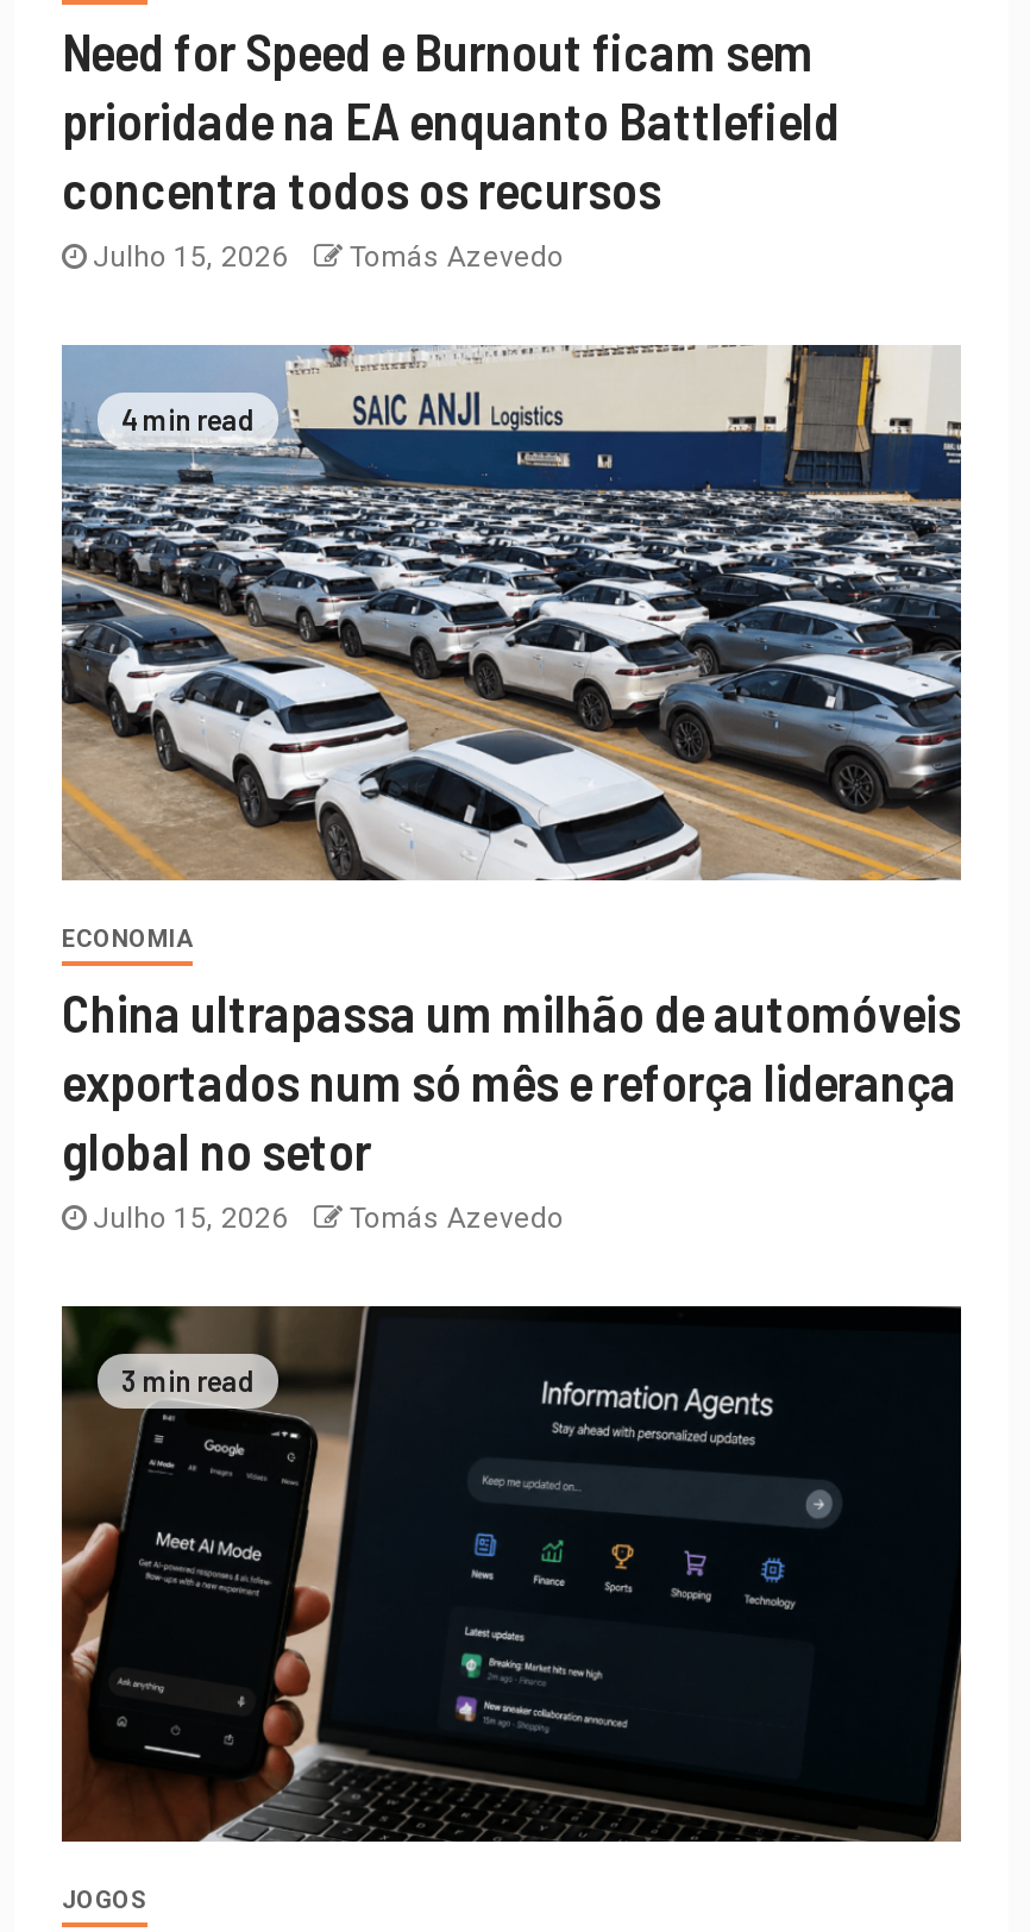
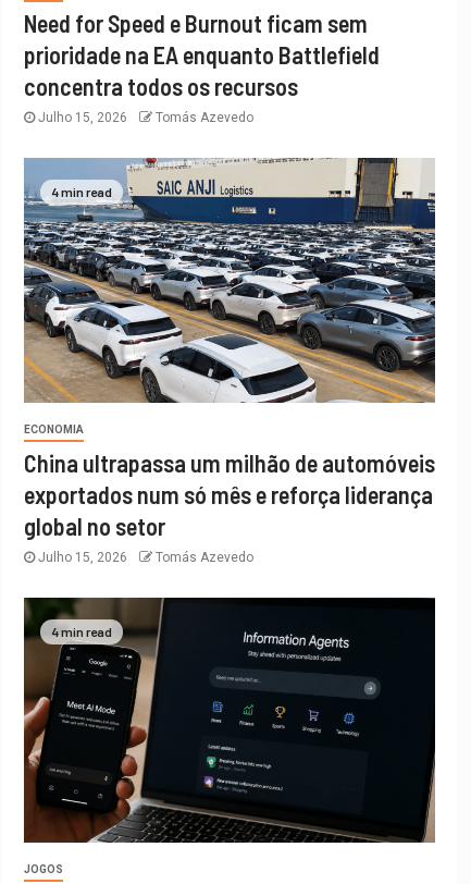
[121,1362,255,1396] 3 min read -> [51,623,112,639] 4 min read

